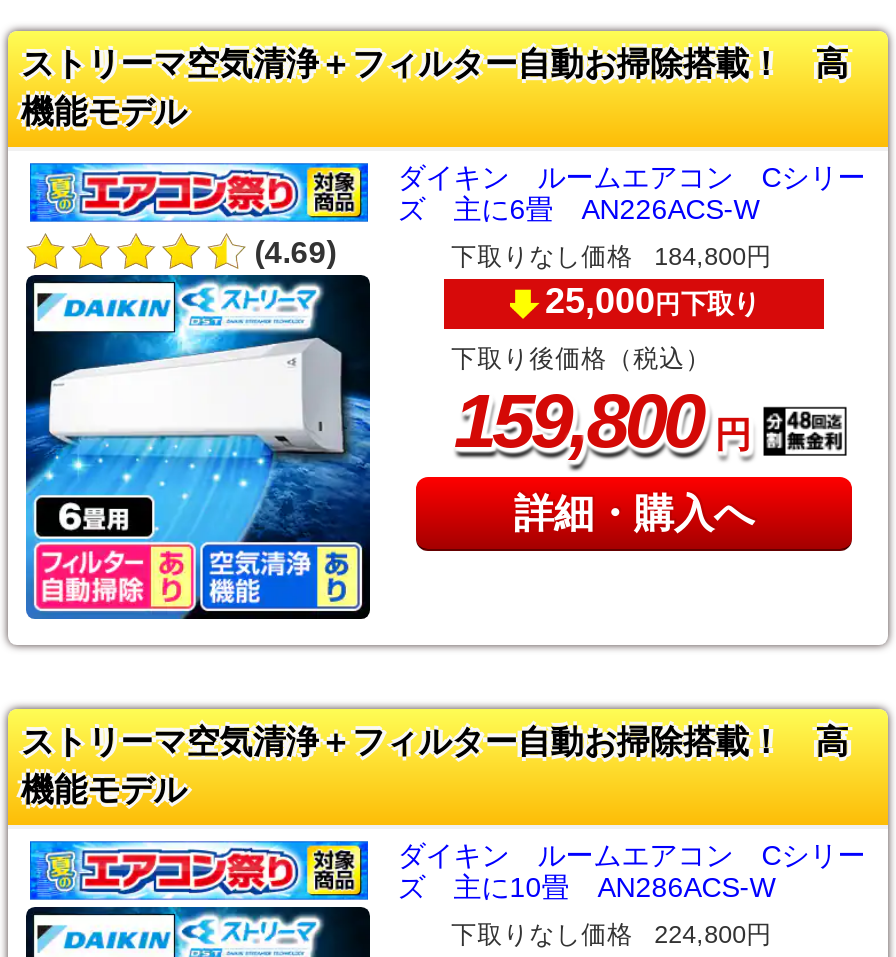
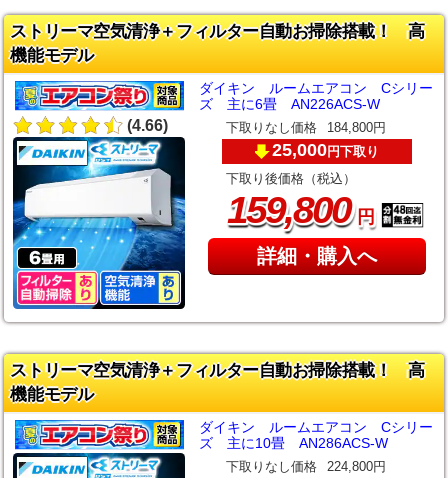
[255,236,337,270] (4.69) -> [127,117,168,134] (4.66)

